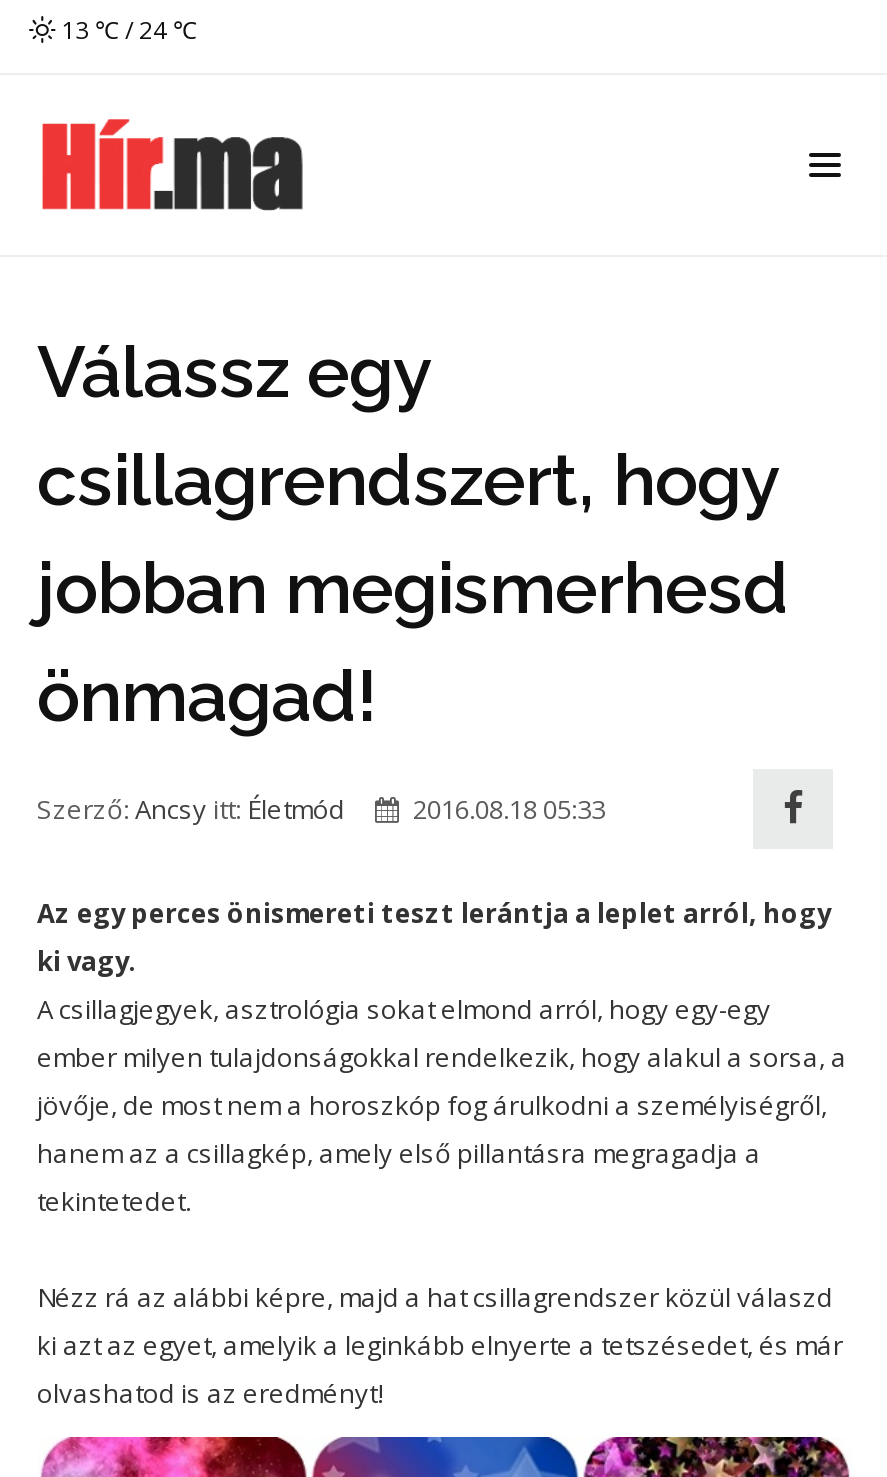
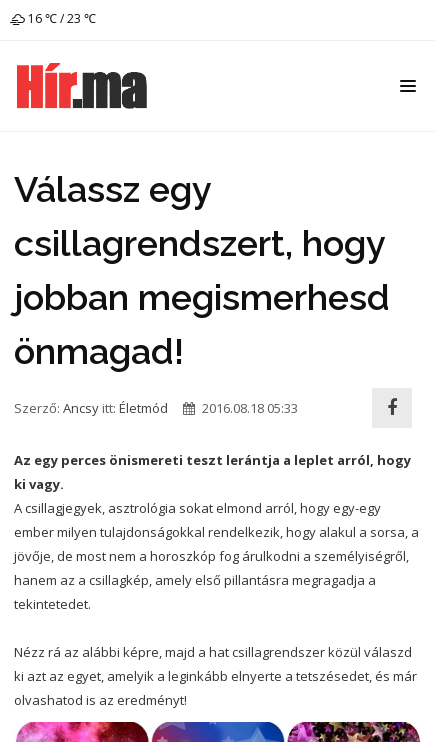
[55,13,197,47] 13 ℃ / 24 ℃ -> [25,10,96,27] 16 ℃ / 23 ℃

